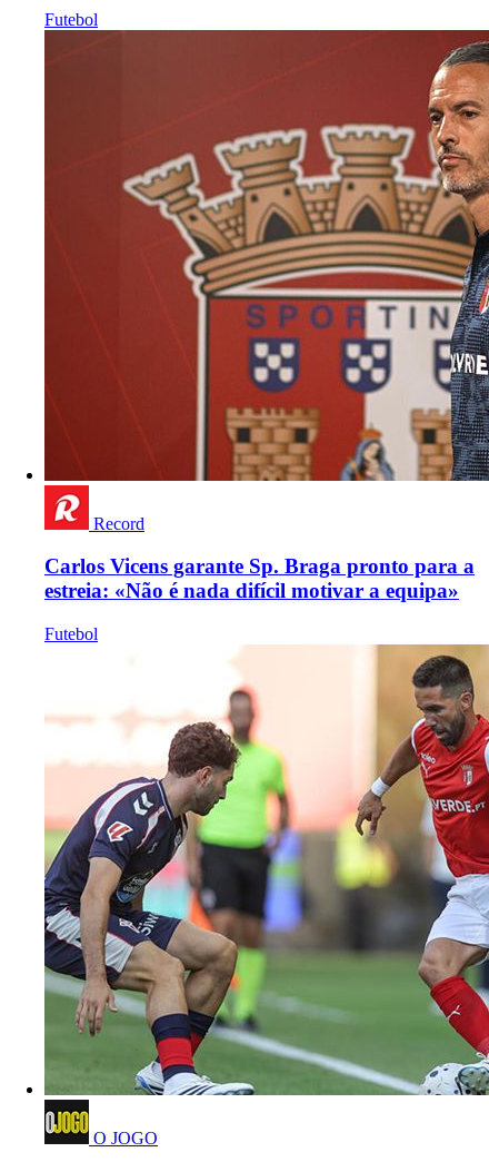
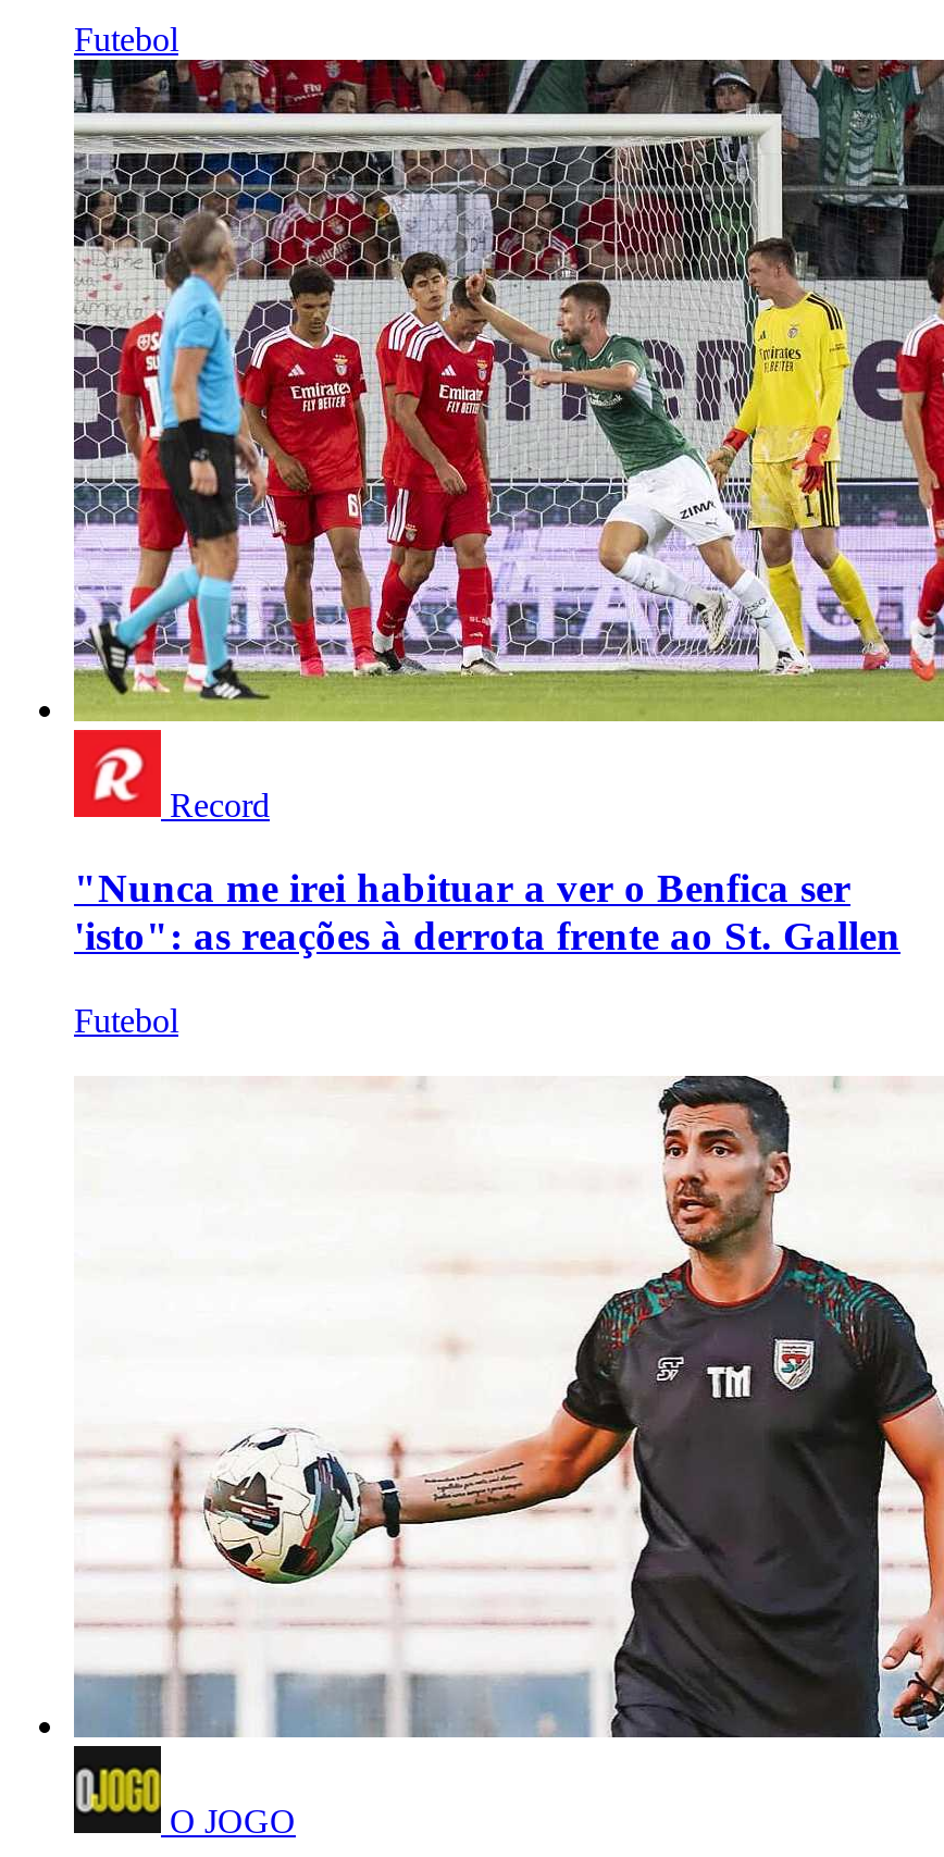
[43,29,486,482] [image] -> [72,58,937,723] [image]
[44,555,475,603] Carlos Vicens garante Sp. Braga pronto para a | estreia: «Não é nada difícil motivar a equipa» -> [74,866,900,959] "Nunca me irei habituar a ver o Benfica ser | 'isto": as reações à derrota frente ao St. Gallen
[43,643,486,1096] [image] -> [74,1041,937,1740] [image]

